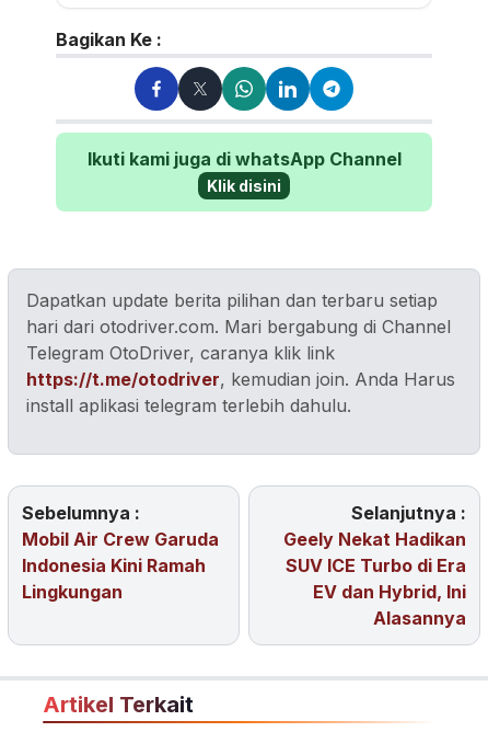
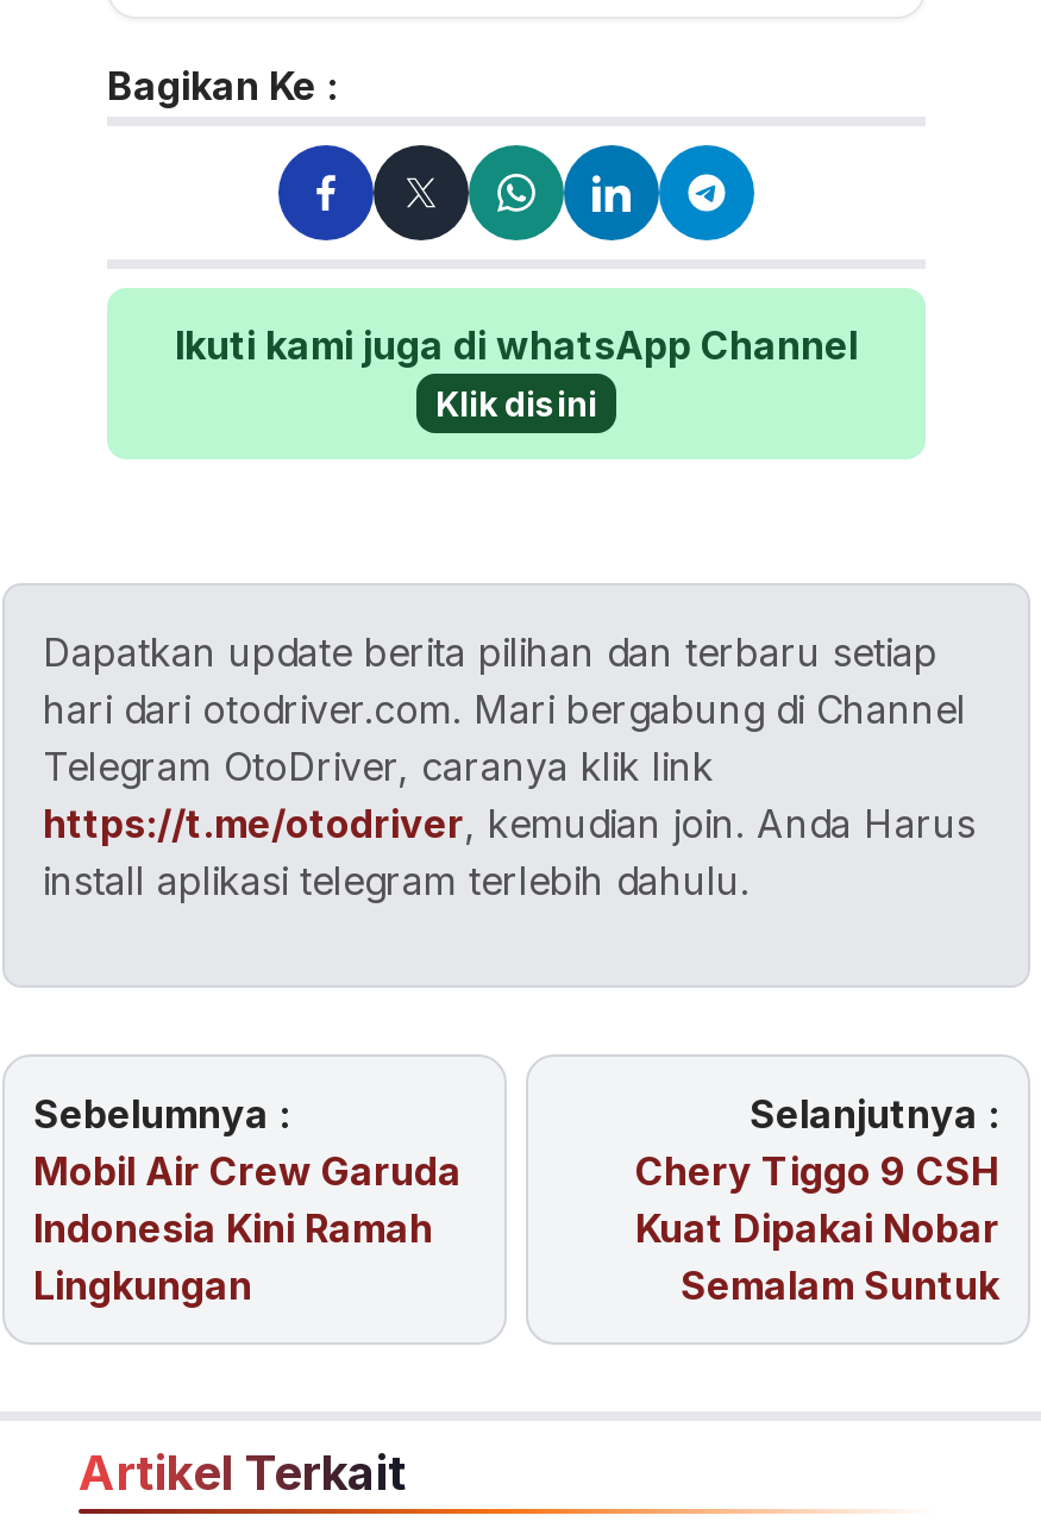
[283,528,466,629] Geely Nekat Hadikan | SUV ICE Turbo di Era | EV dan Hybrid, Ini | Alasannya -> [635,1147,999,1309] Chery Tiggo 9 CSH | Kuat Dipakai Nobar | Semalam Suntuk

